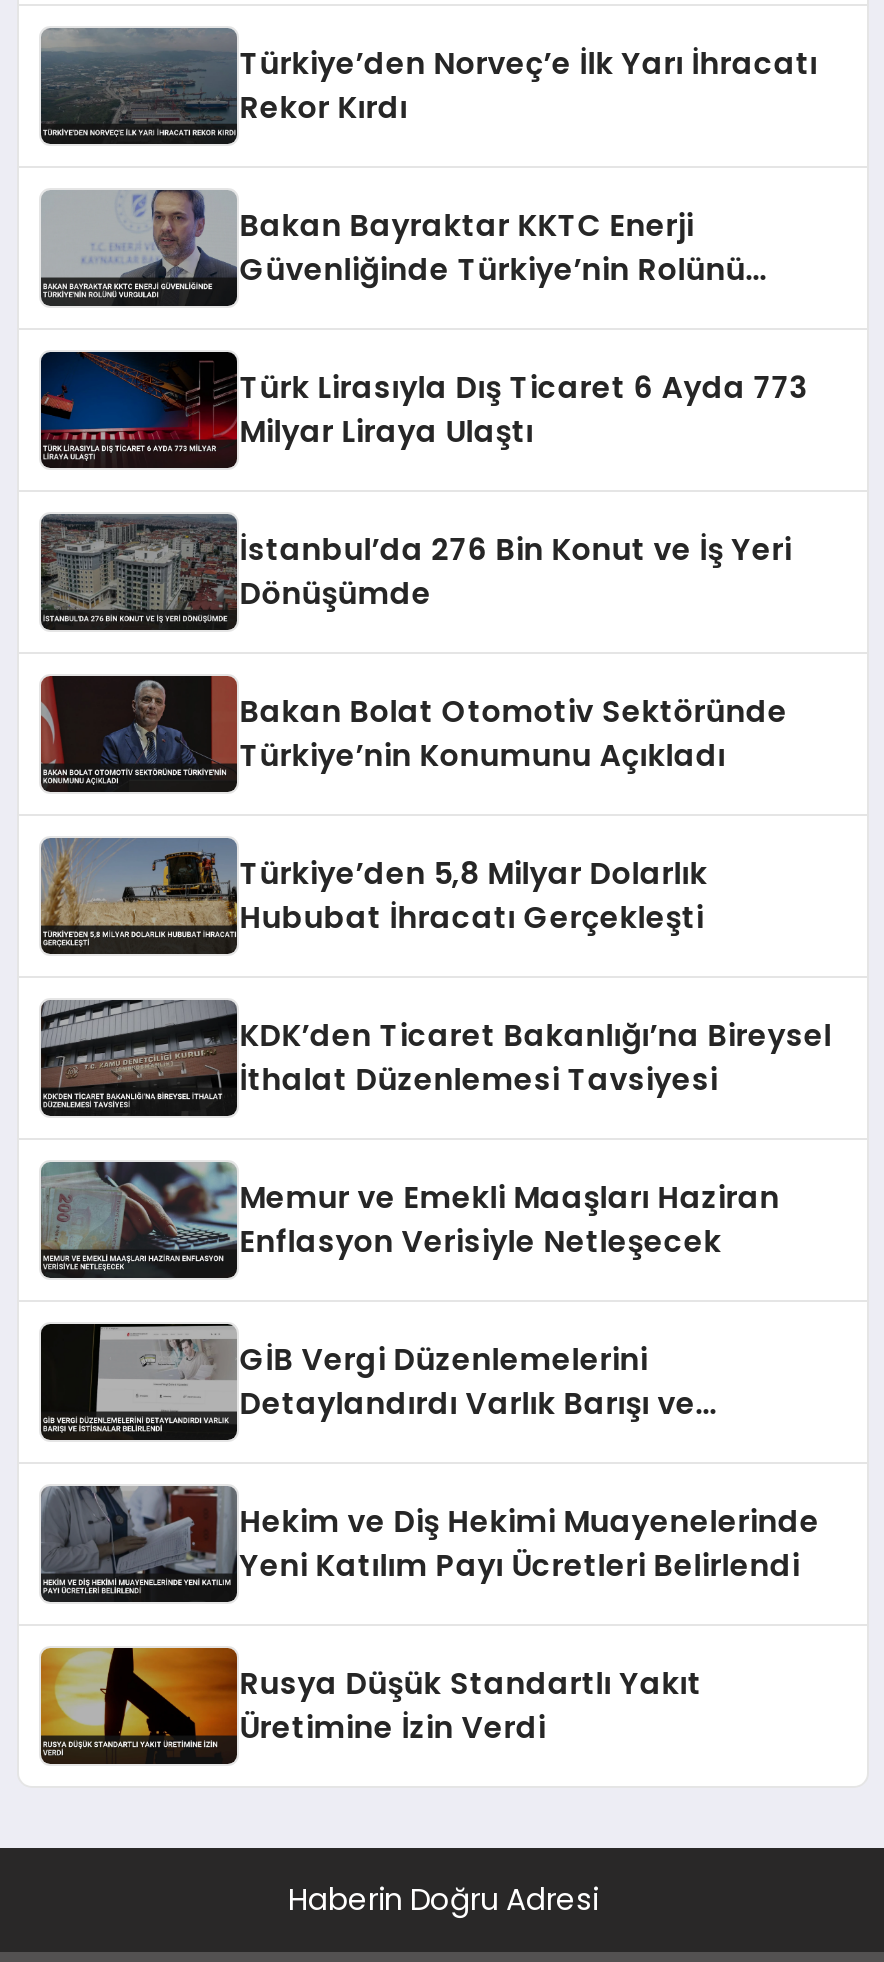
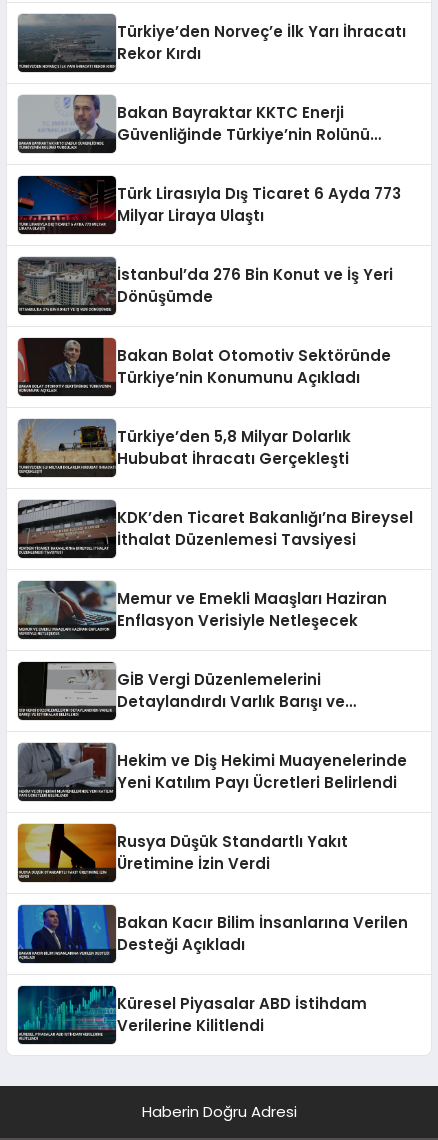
none -> [17,904,408,1036] [image] | Bakan Kacır Bilim İnsanlarına Verilen | Desteği Açıkladı | Küresel Piyasalar ABD İstihdam | Verilerine Kilitlendi
none -> [17,985,112,1041] [image]

